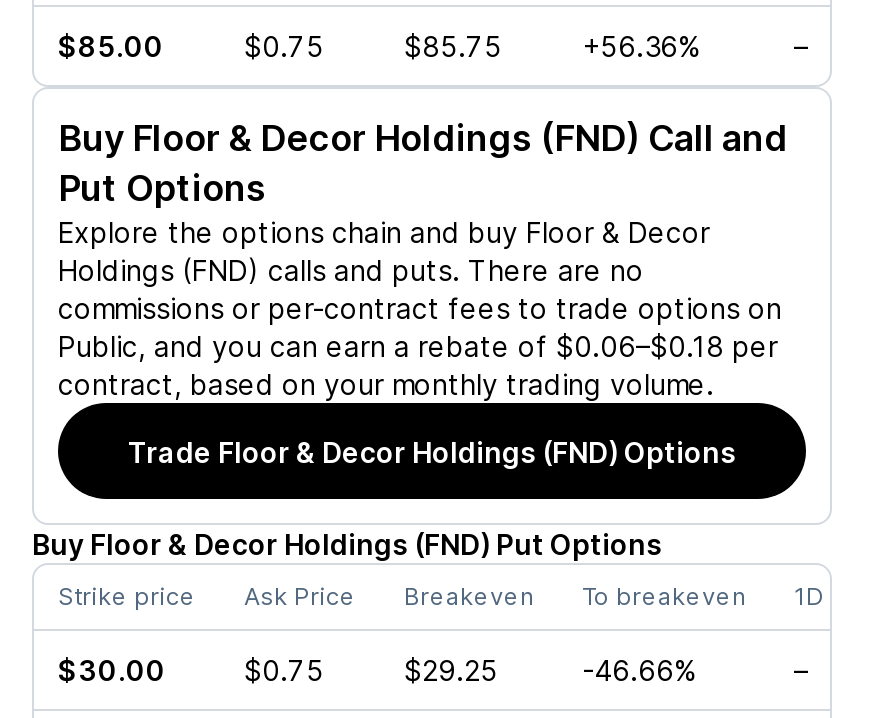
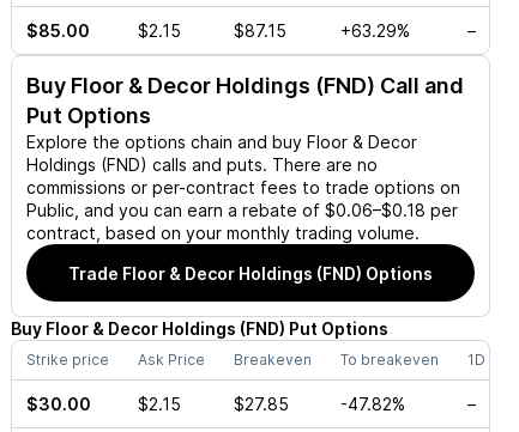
[244,29,324,63] $0.75 -> [138,20,181,41] $2.15
[404,29,502,63] $85.75 -> [234,20,286,41] $87.15
[582,29,700,63] +56.36% -> [340,20,410,41] +63.29%
[244,653,324,687] $0.75 -> [138,394,181,414] $2.15
[404,653,498,687] $29.25 -> [234,394,289,414] $27.85
[582,653,696,687] -46.66% -> [340,394,405,414] -47.82%

